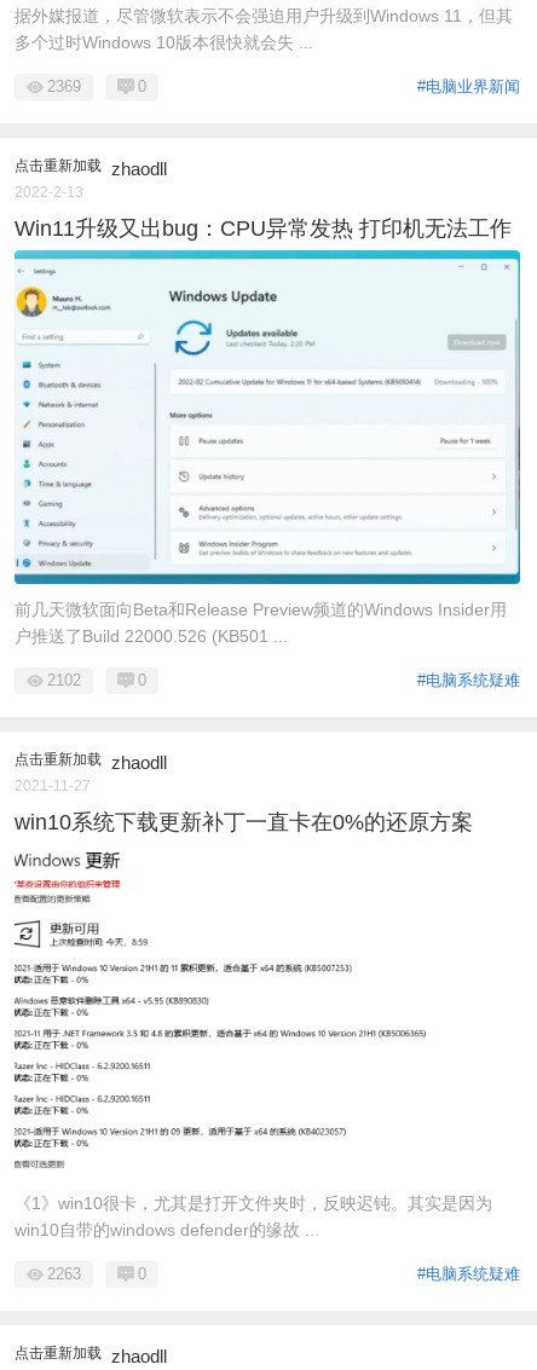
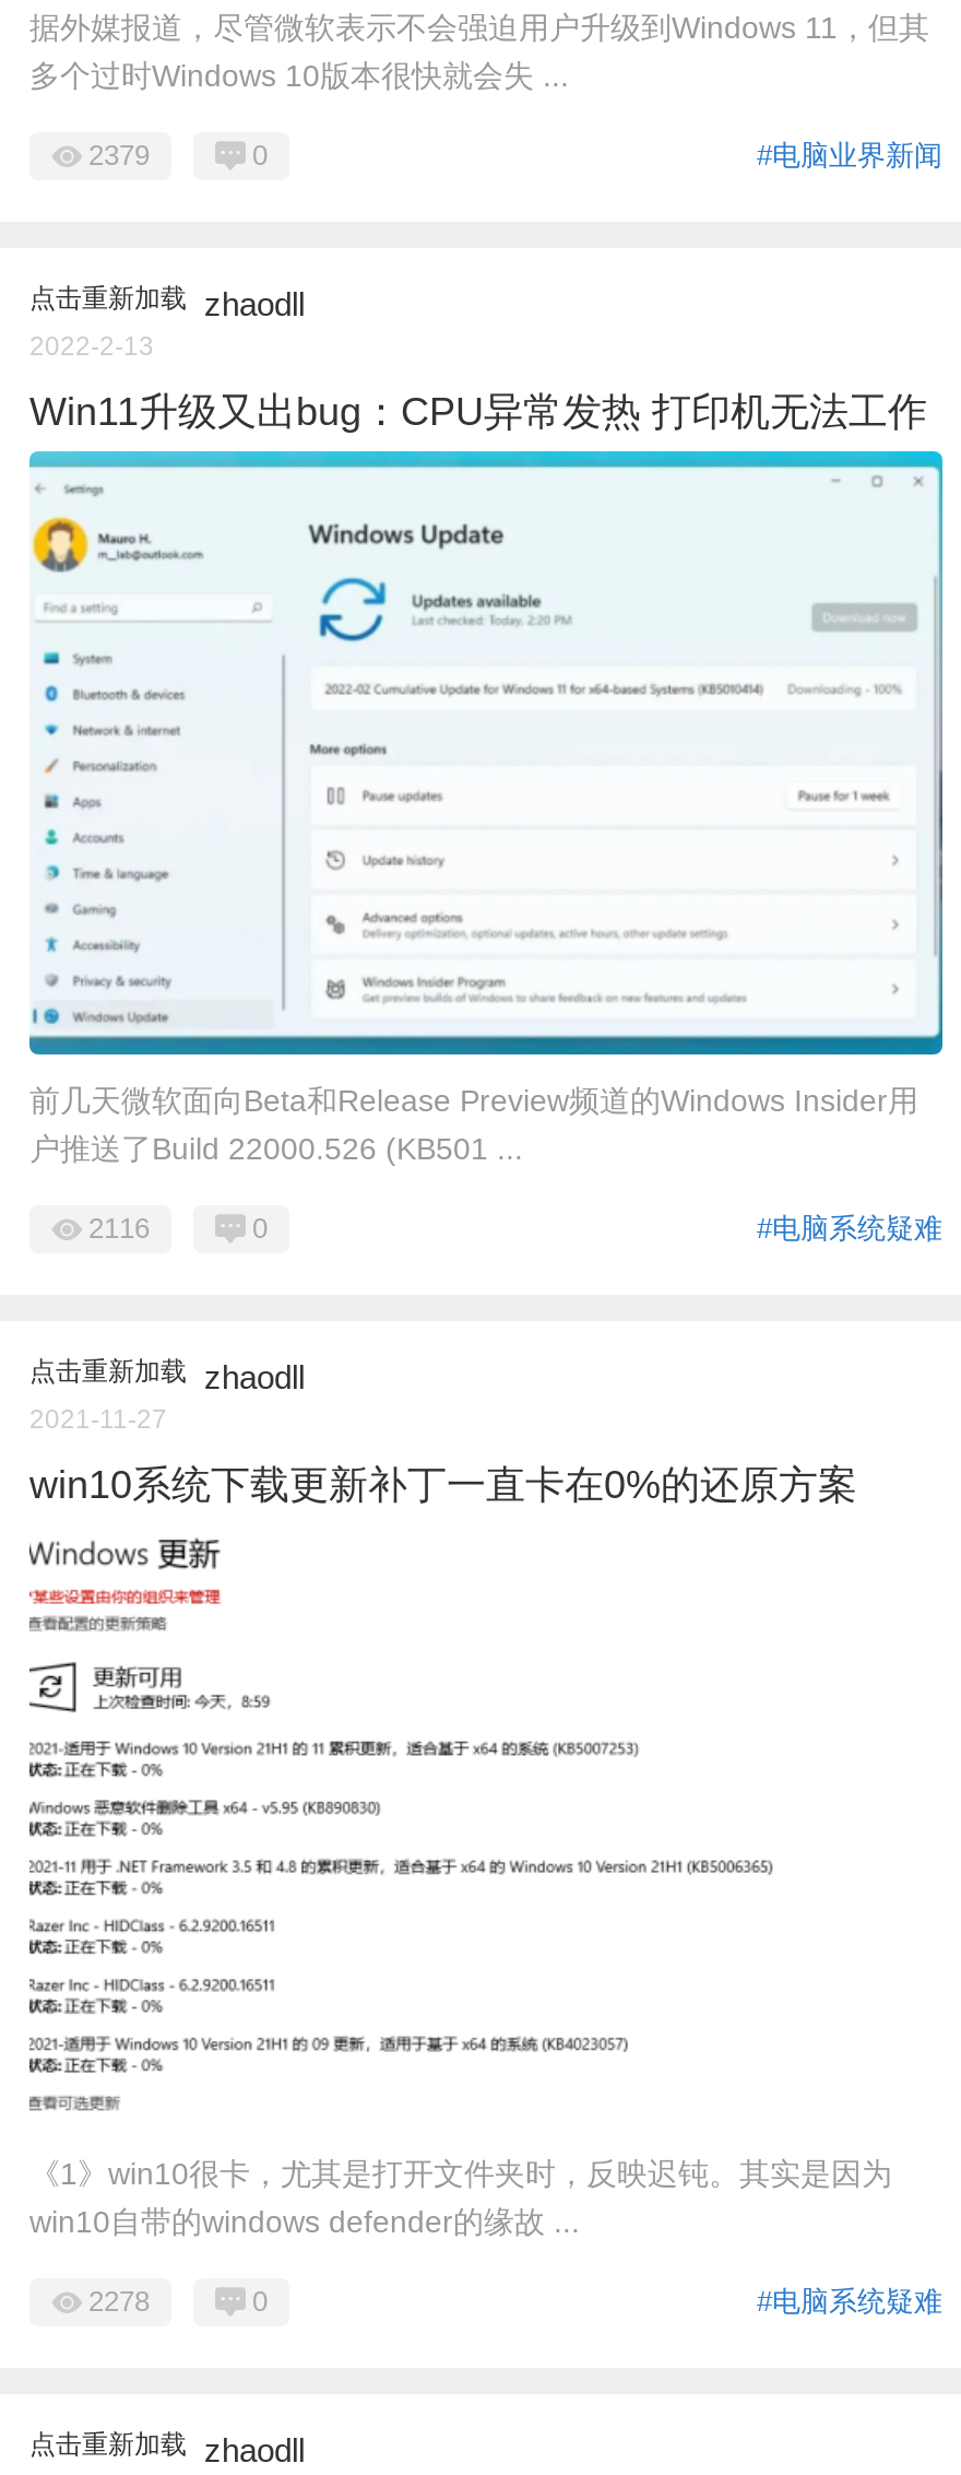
[47,78,81,96] 2369 -> [88,139,150,172] 2379
[47,671,81,689] 2102 -> [88,1212,150,1245] 2116
[47,1265,81,1283] 2263 -> [88,2285,150,2318] 2278

